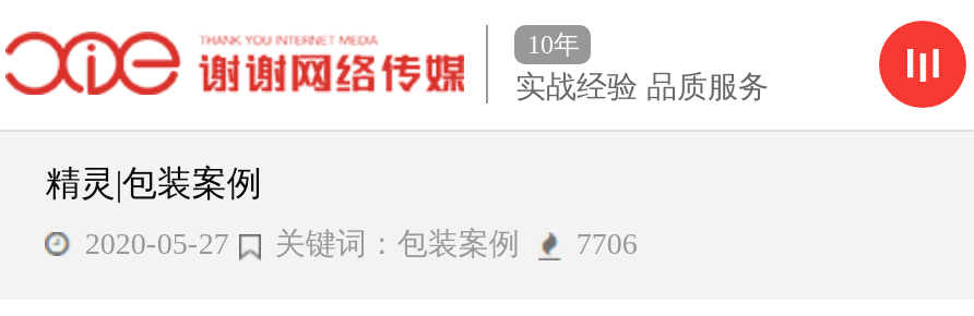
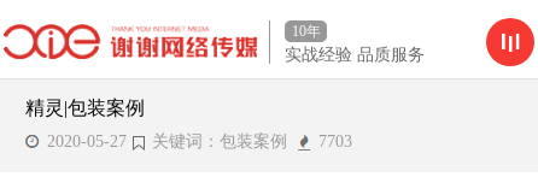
[76,228,637,260] 2020-05-27 关键词：包装案例 7706 -> [43,132,353,151] 2020-05-27 关键词：包装案例 7703

